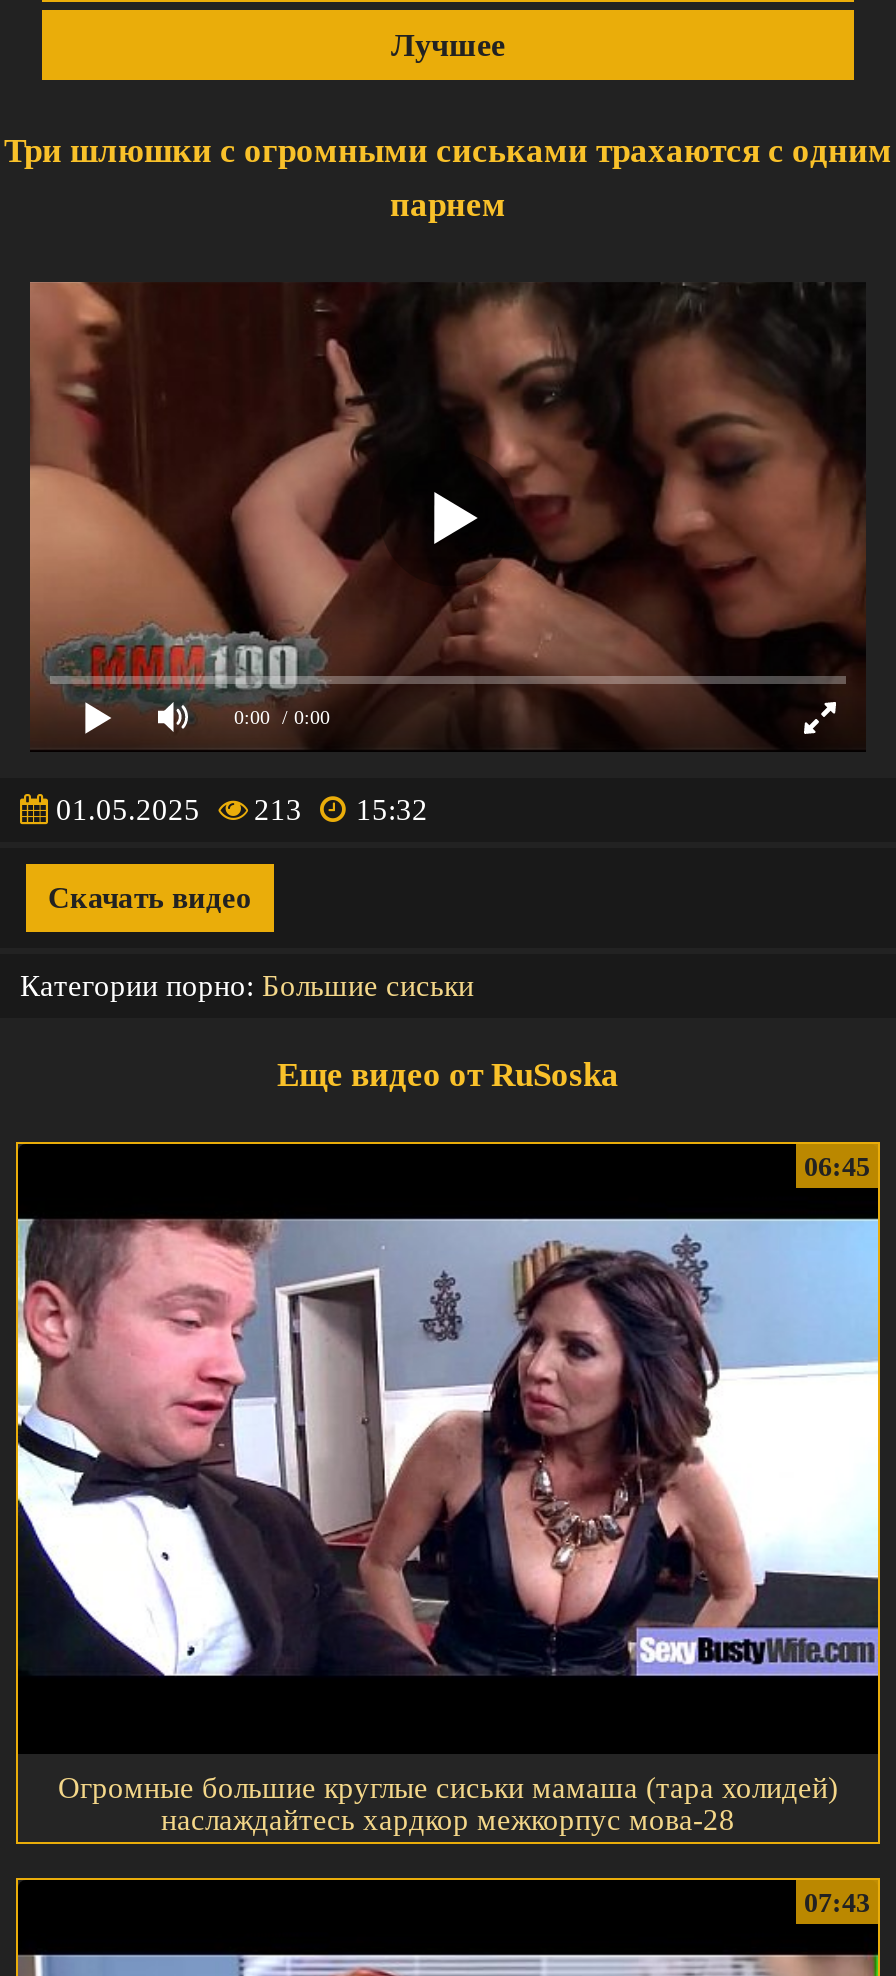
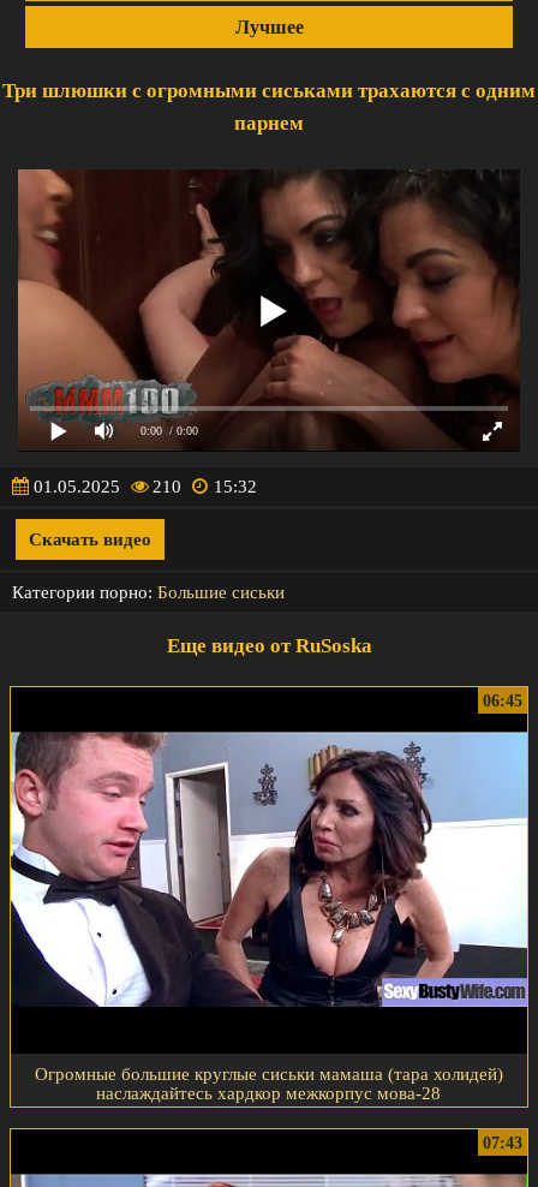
[48,794,428,826] 01.05.2025 213 15:32 -> [29,477,257,496] 01.05.2025 210 15:32

